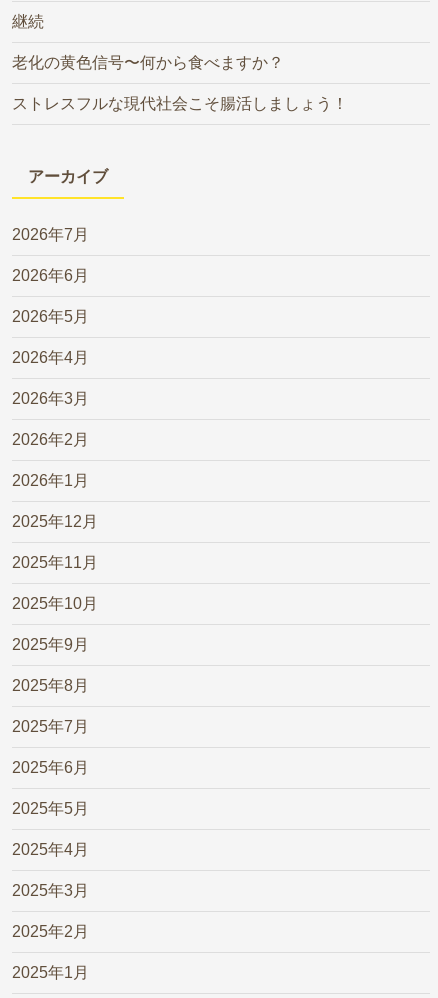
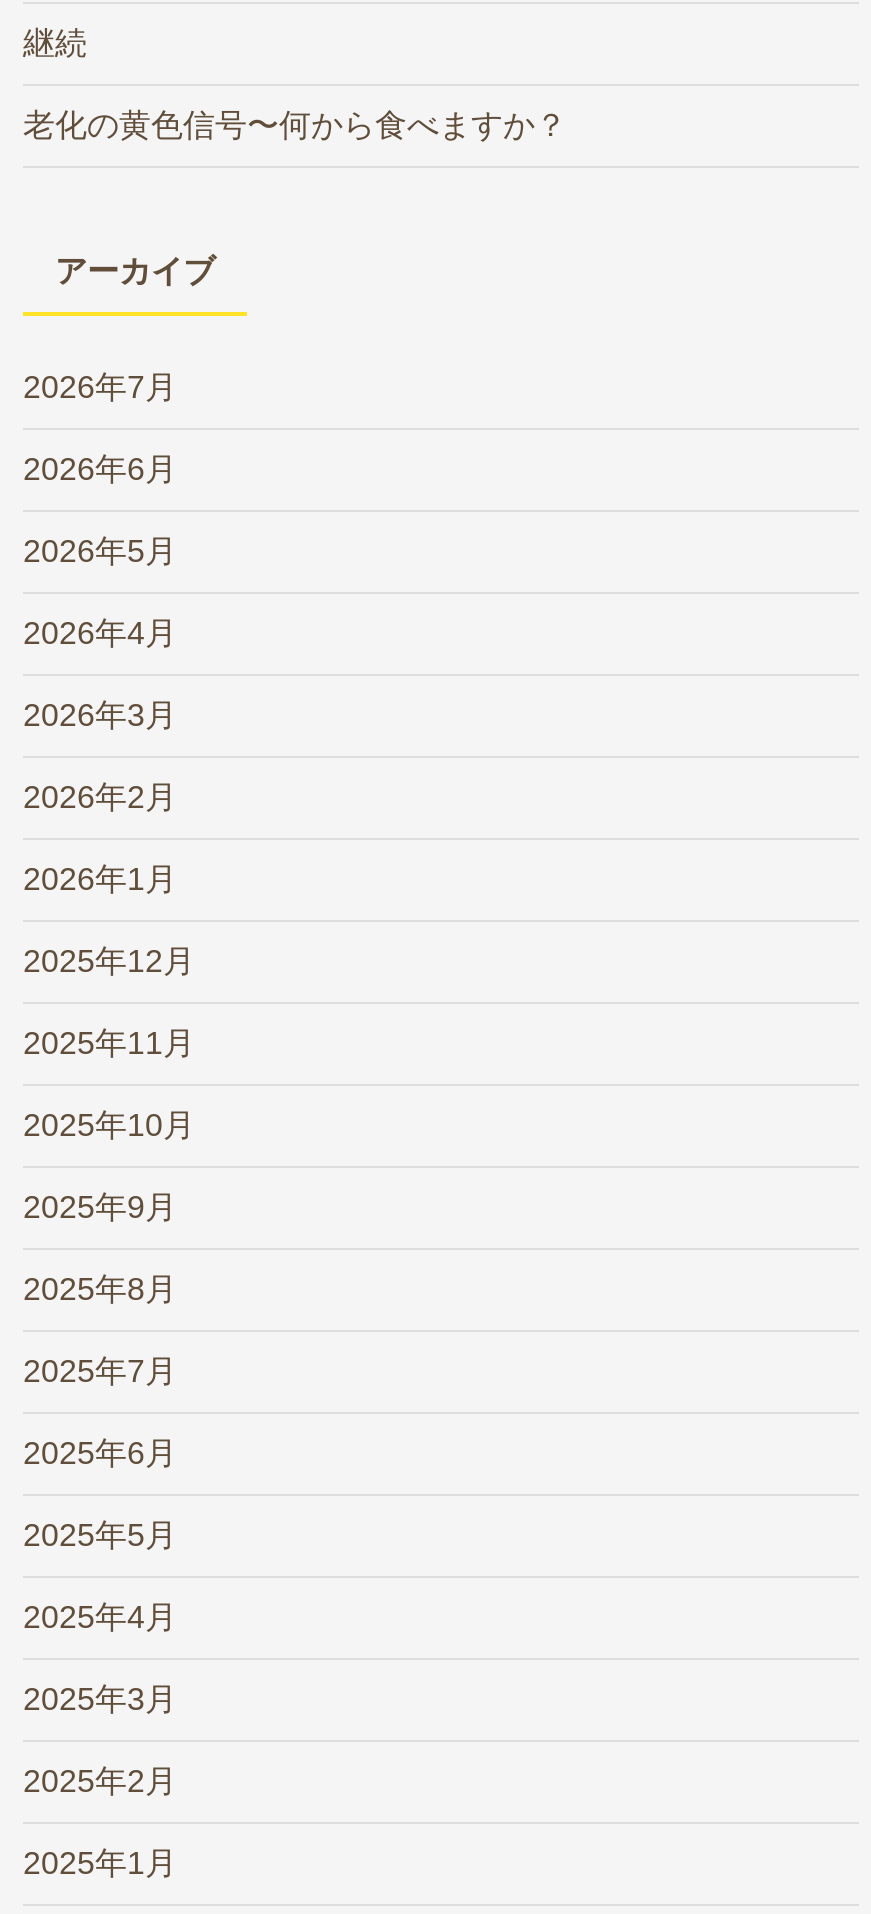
[12,95,348,112] ストレスフルな現代社会こそ腸活しましょう！ -> none

